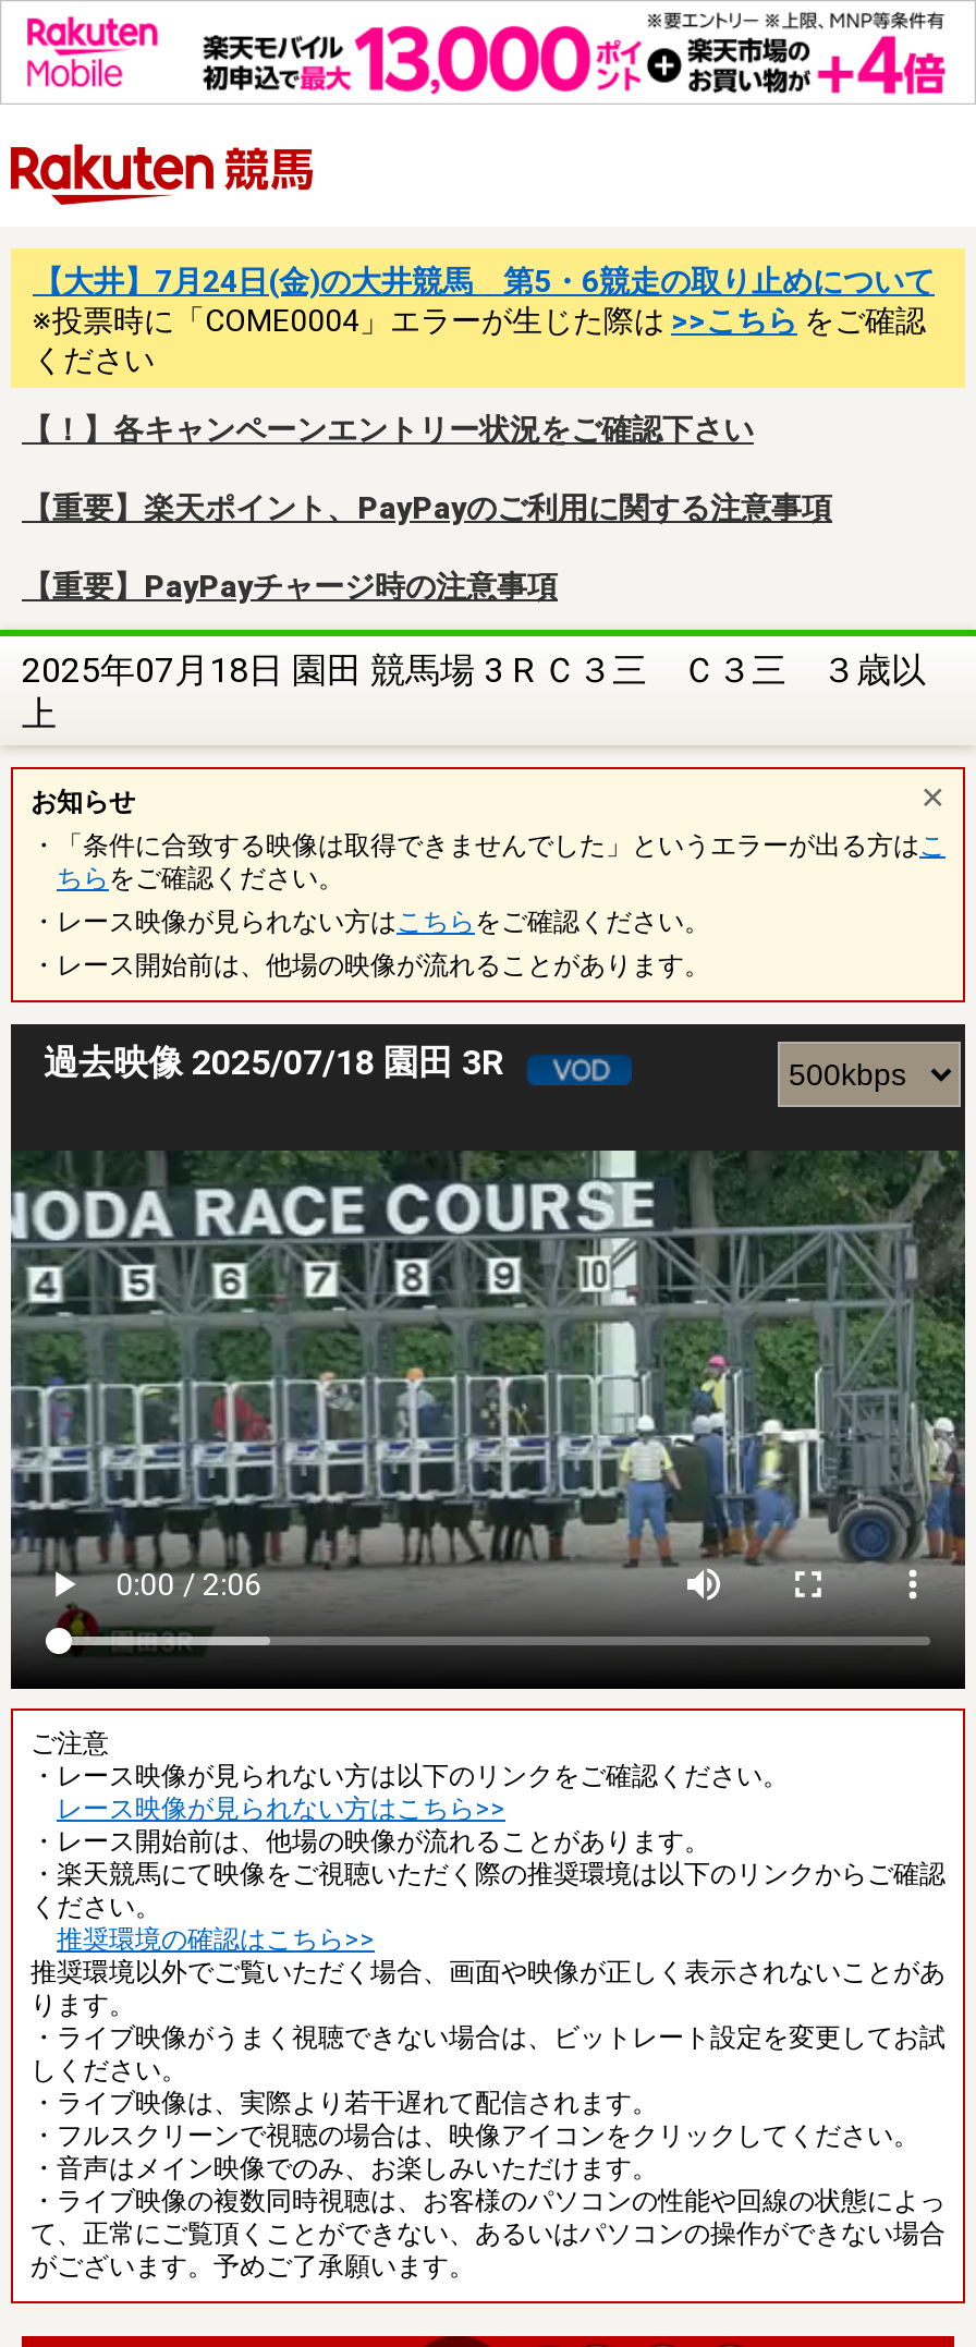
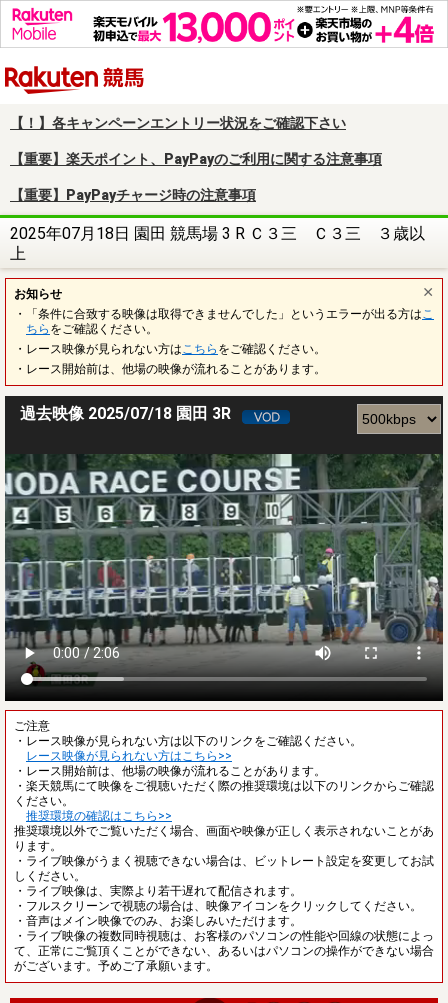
[33,263,935,377] 【大井】7月24日(金)の大井競馬 第5・6競走の取り止めについて | ※投票時に「COME0004」エラーが生じた際は>>こちらをご確認 | ください -> none

